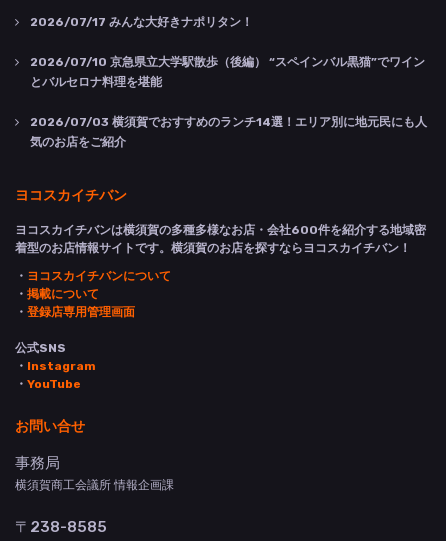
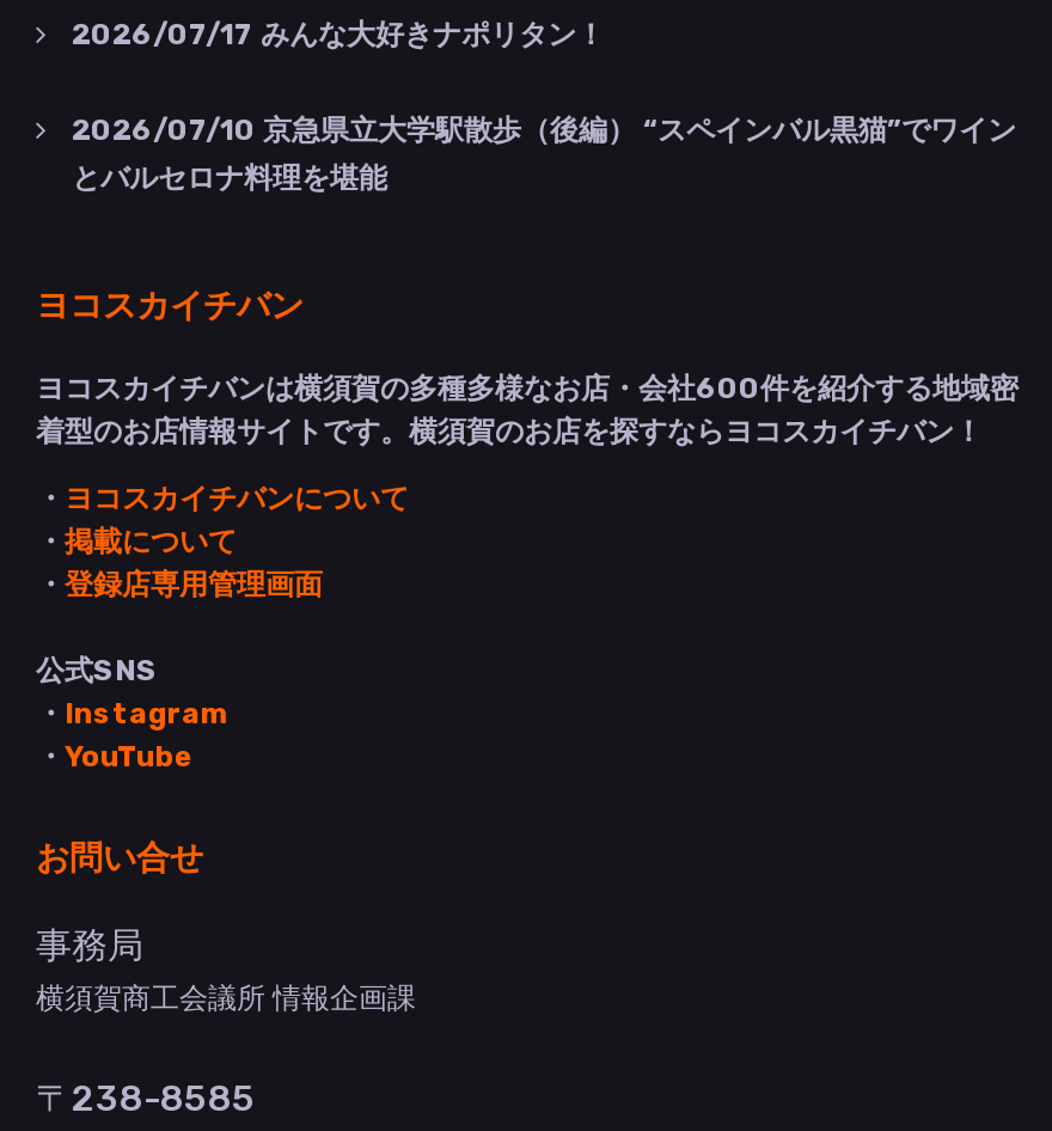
[30,115,427,149] 2026/07/03横須賀でおすすめのランチ14選！エリア別に地元民にも人 | 気のお店をご紹介 -> none

